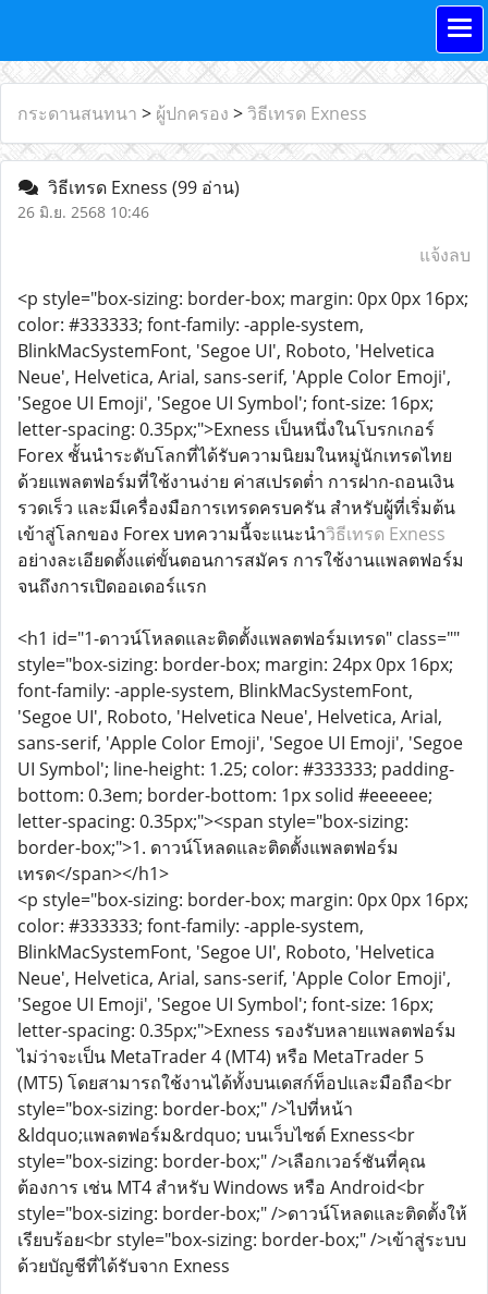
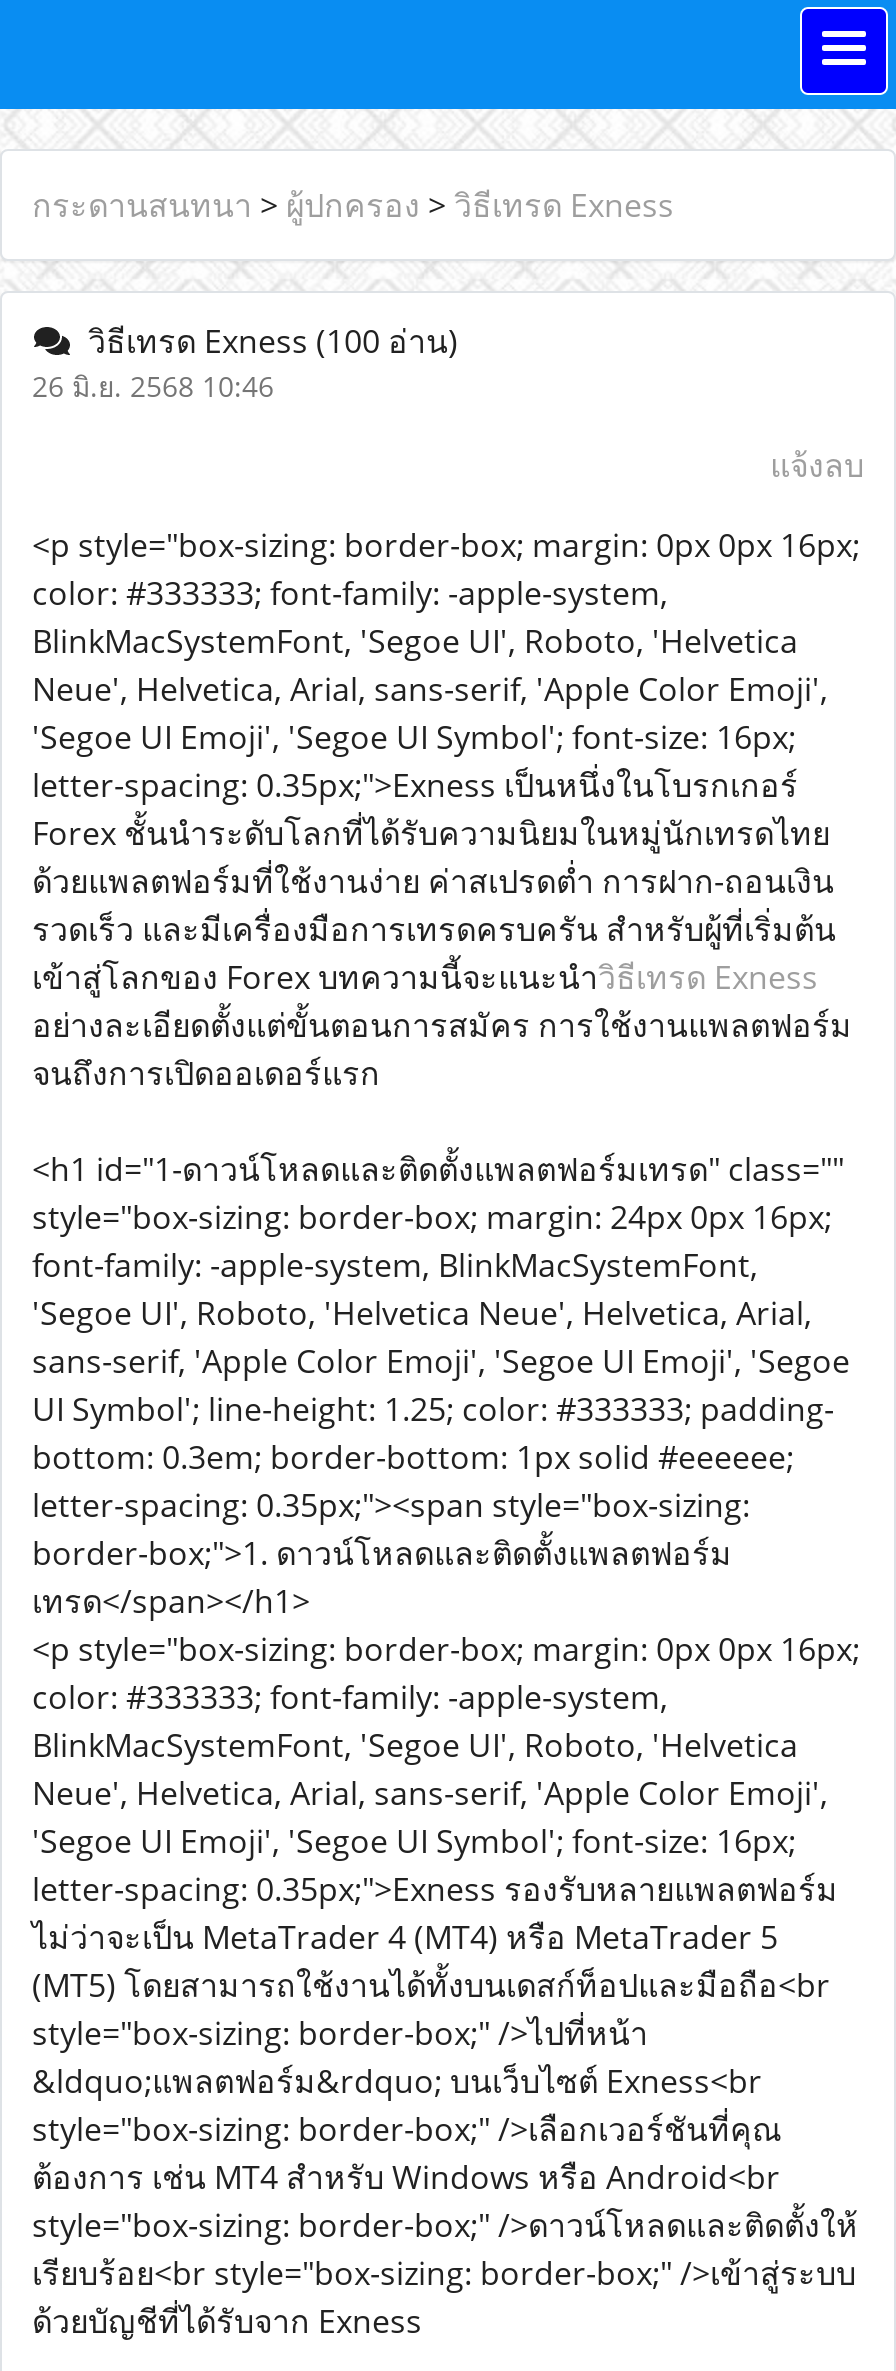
[39,175,240,199] วิธีเทรด Exness (99 อ่าน) -> [72,319,458,363] วิธีเทรด Exness (100 อ่าน)

